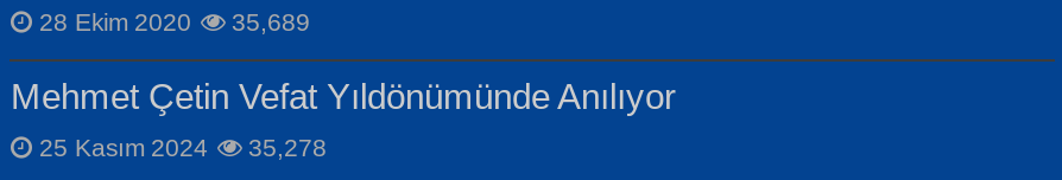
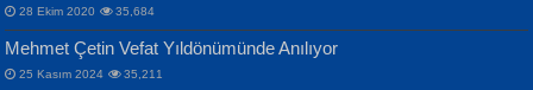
[39,9,310,36] 28 Ekim 2020 35,689 -> [20,5,155,18] 28 Ekim 2020 35,684
[39,135,327,161] 25 Kasım 2024 35,278 -> [20,67,164,81] 25 Kasım 2024 35,211

